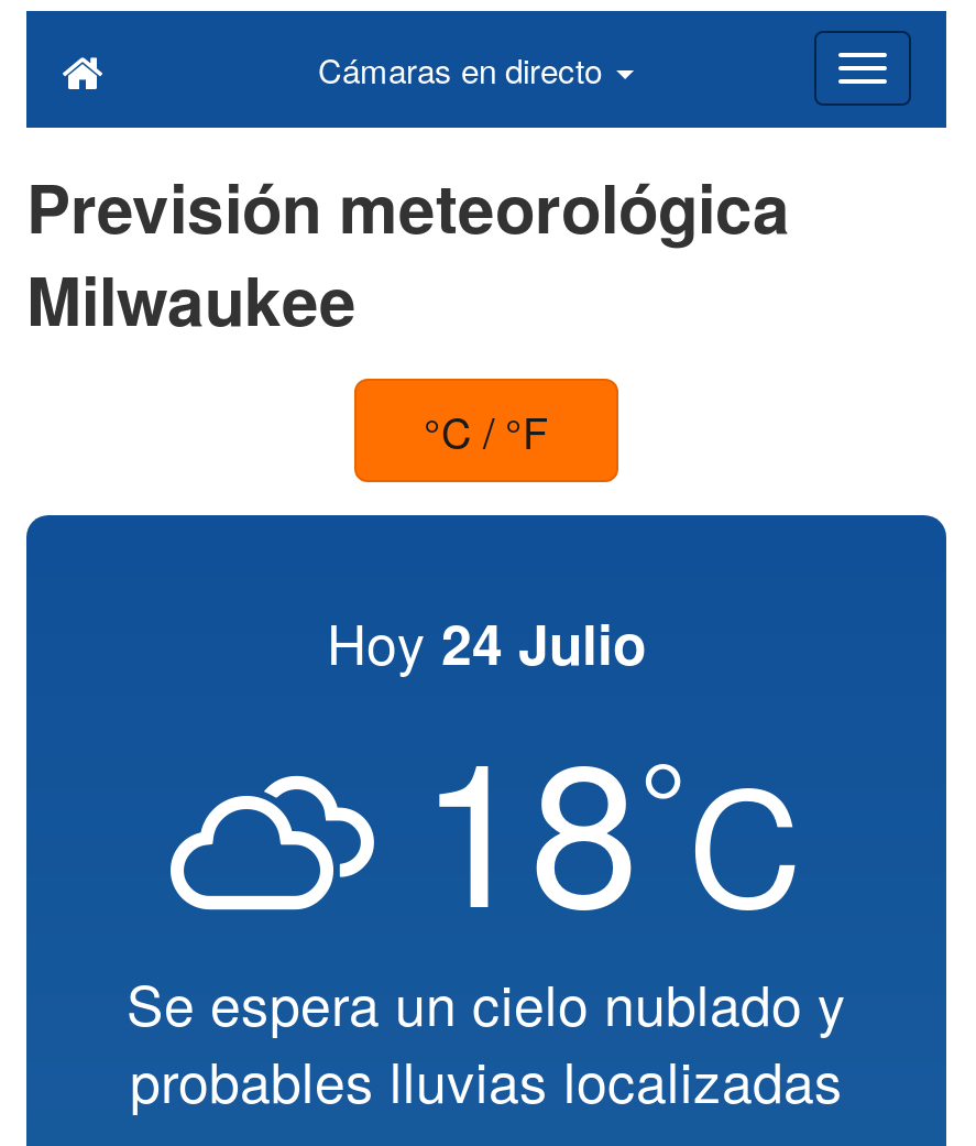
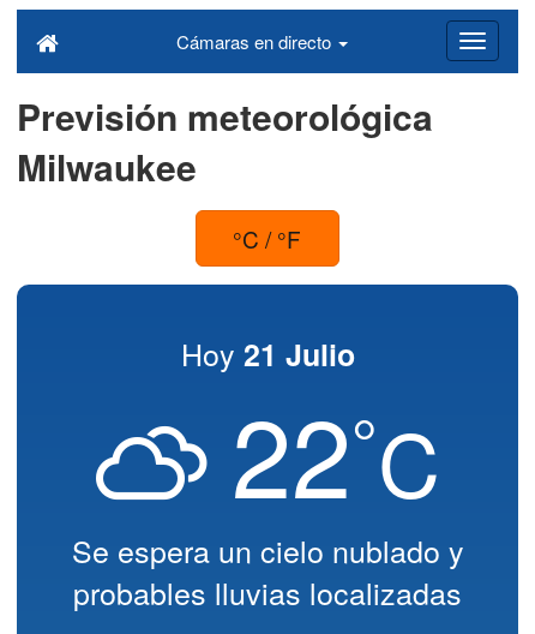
[327,601,646,683] Hoy 24 Julio -> [181,331,354,376] Hoy 21 Julio
[419,680,802,964] 18°C -> [231,375,440,530] 22°C

